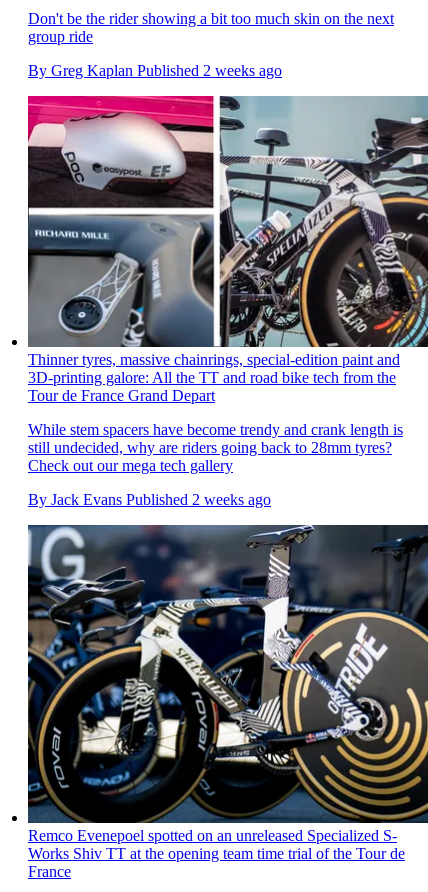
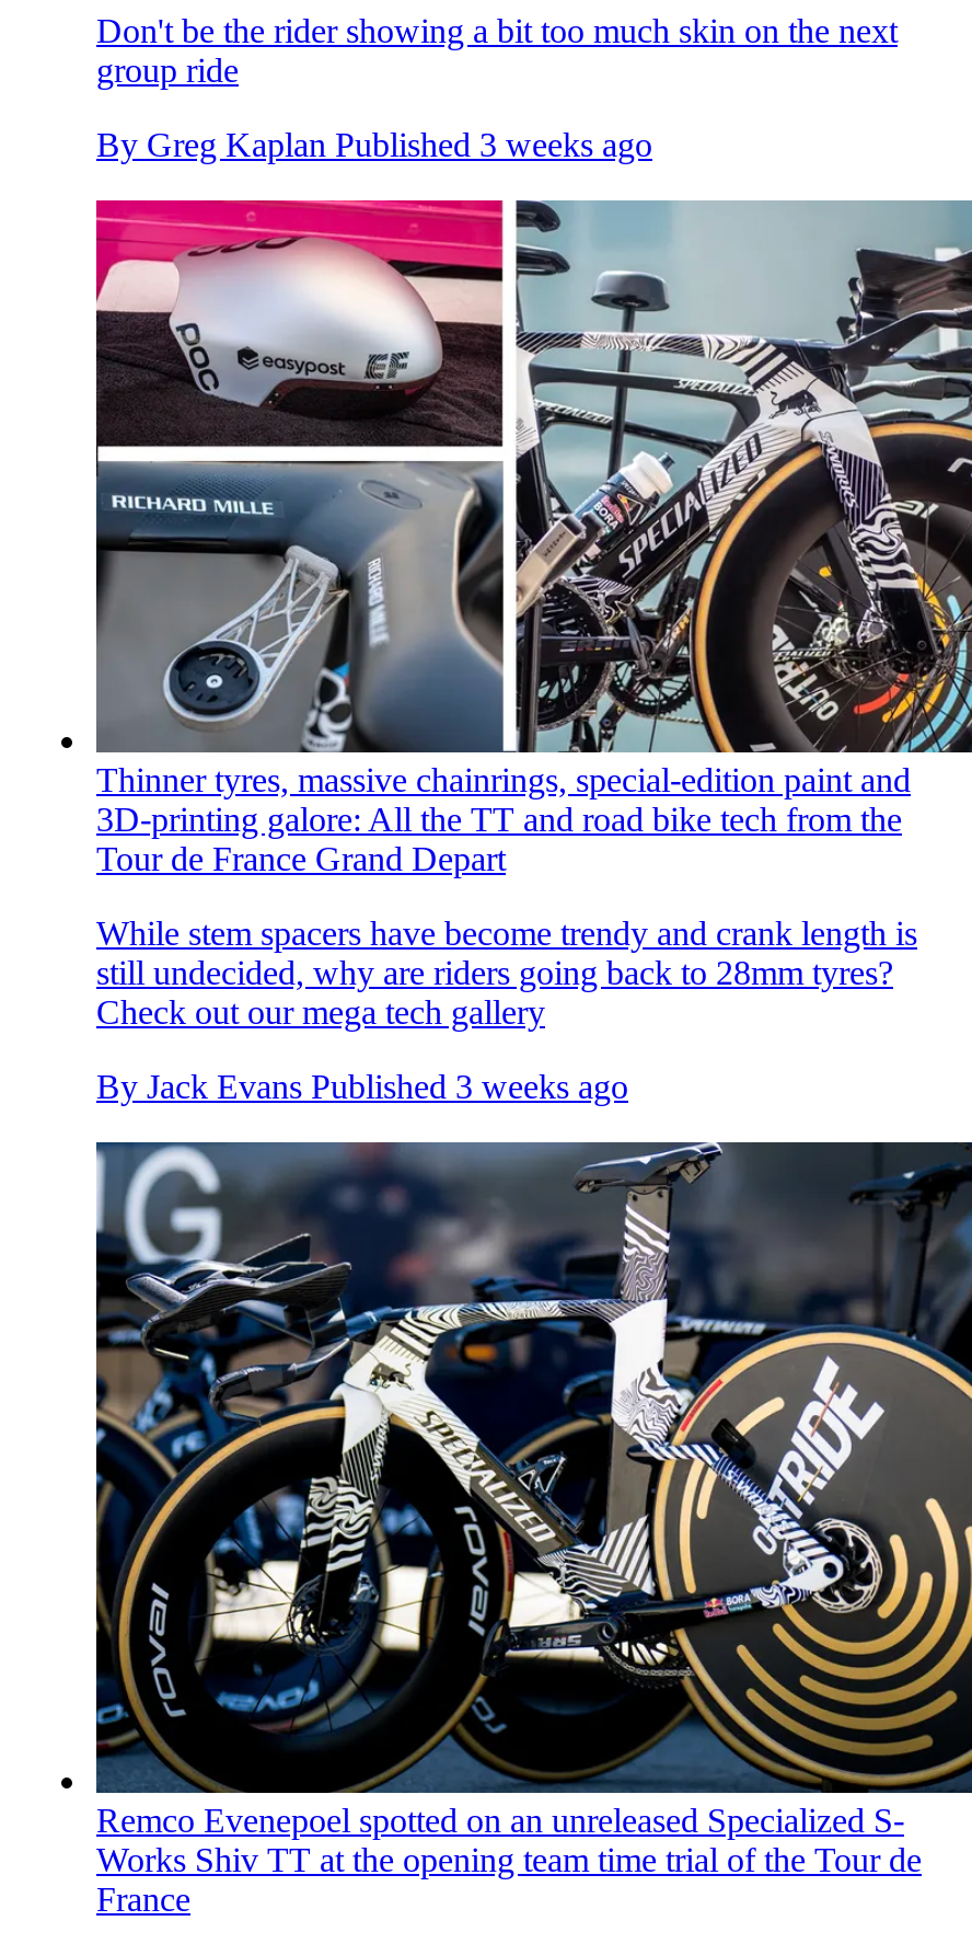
[28,62,282,79] By Greg Kaplan Published 2 weeks ago -> [96,126,652,163] By Greg Kaplan Published 3 weeks ago
[28,491,271,508] By Jack Evans Published 2 weeks ago -> [96,1067,628,1104] By Jack Evans Published 3 weeks ago

